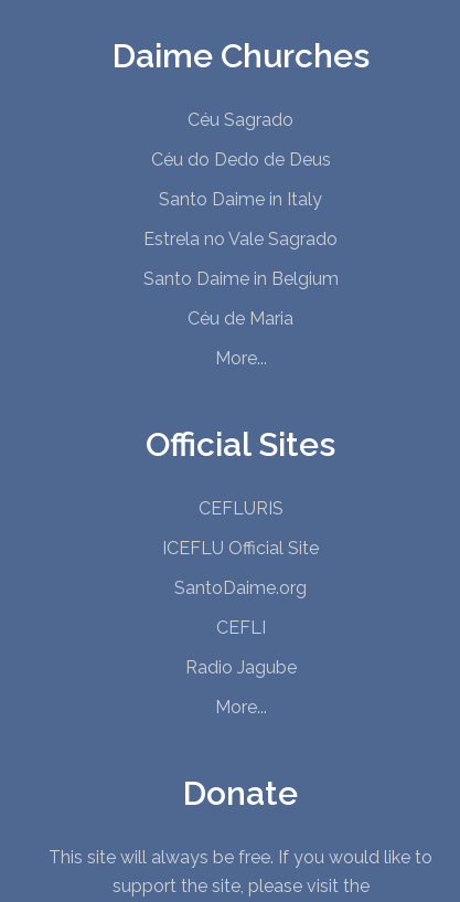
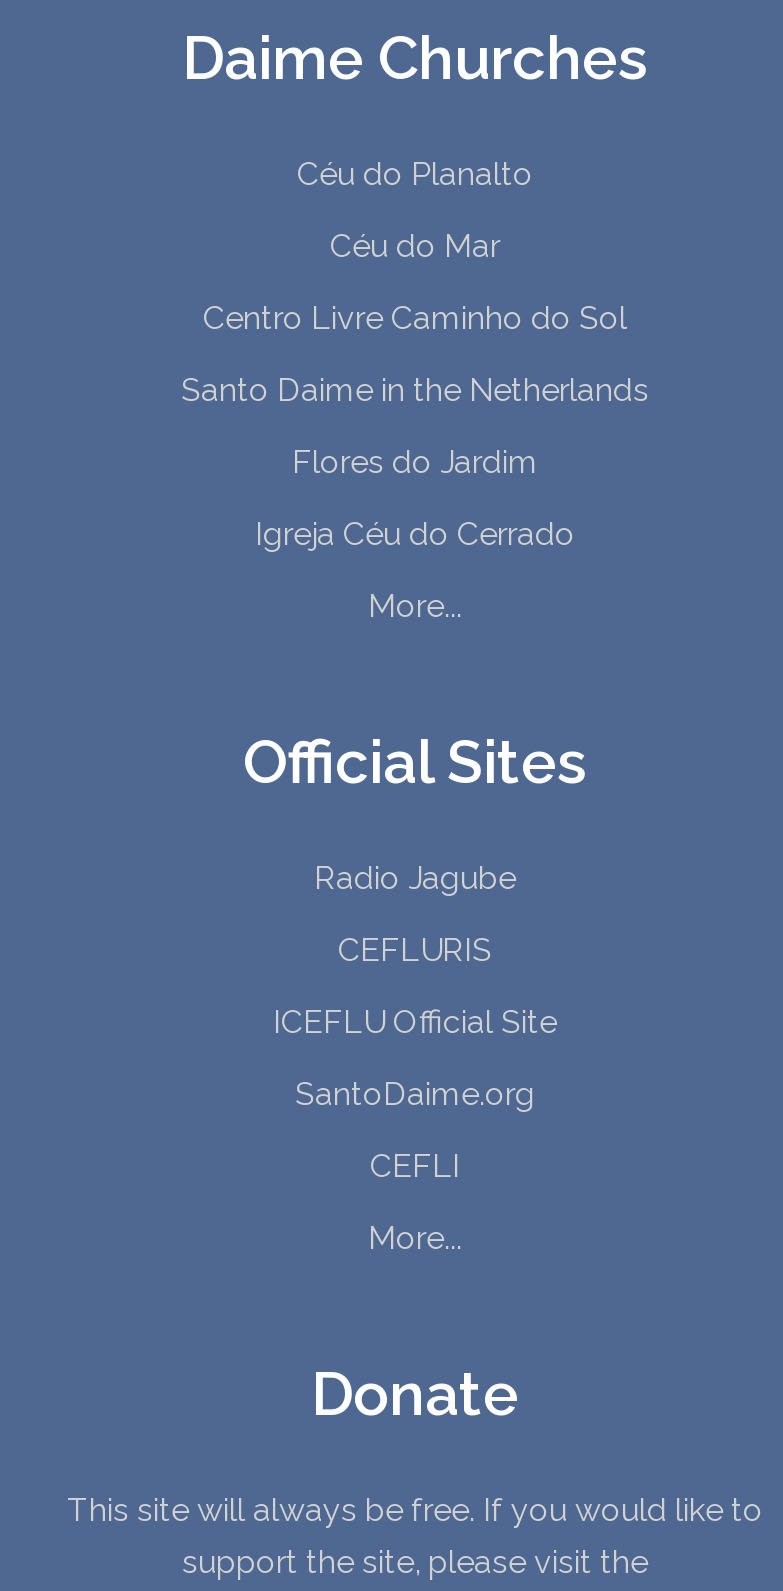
[188,109,293,130] Céu Sagrado -> [297,155,533,193] Céu do Planalto
[151,149,330,170] Céu do Dedo de Deus -> [330,227,500,265] Céu do Mar
[159,189,322,210] Santo Daime in Italy -> [203,299,627,337] Centro Livre Caminho do Sol
[143,228,338,249] Estrela no Vale Sagrado -> [181,371,649,409] Santo Daime in the Netherlands
[143,268,338,289] Santo Daime in Belgium -> [292,443,538,481] Flores do Jardim
[188,308,293,329] Céu de Maria -> [255,515,575,553] Igreja Céu do Cerrado
moved [162,498,319,638] -> [273,931,557,1185]: CEFLURIS | ICEFLU Official Site | SantoDaime.org | CEFLI
moved [185,657,296,678] -> [314,859,516,897]: Radio Jagube

